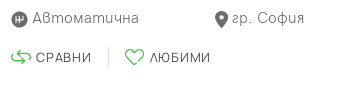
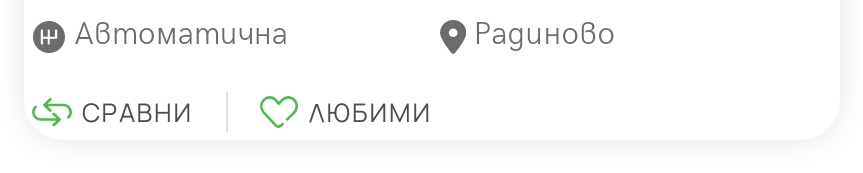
[232,9,305,28] гр. София -> [474,16,616,54] Радиново

